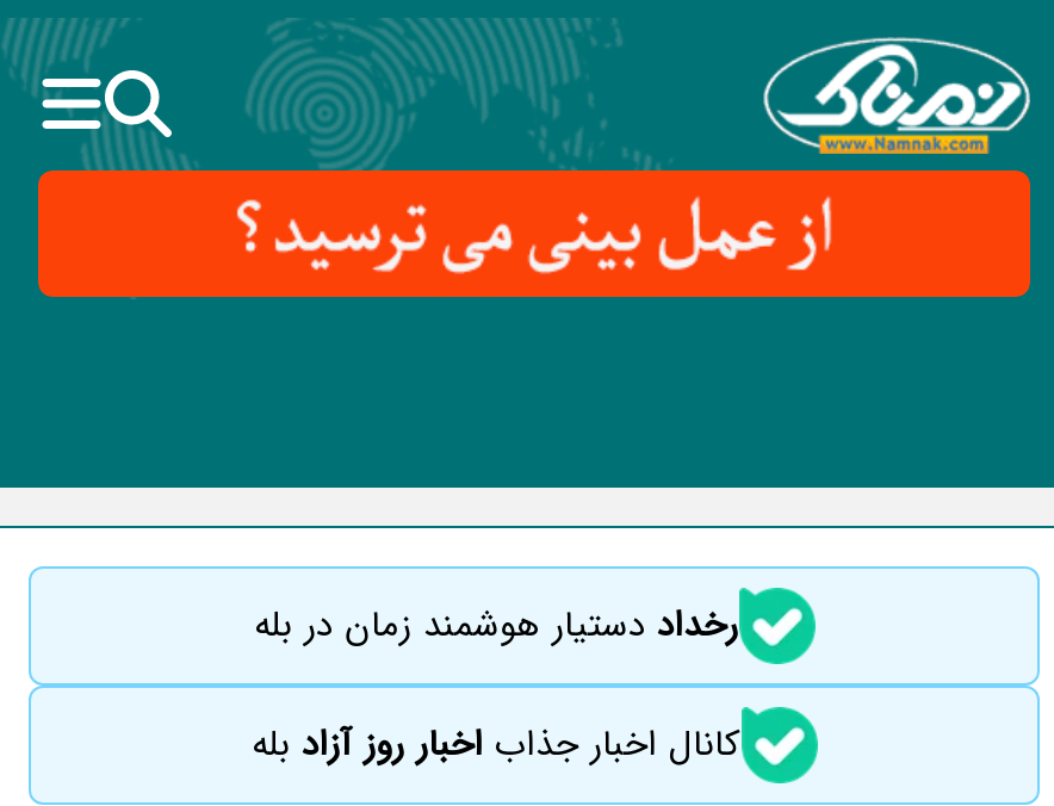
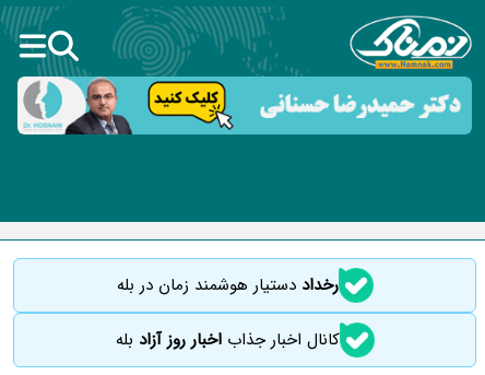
[36,168,1033,299] [image] -> [16,75,473,136] [image]

